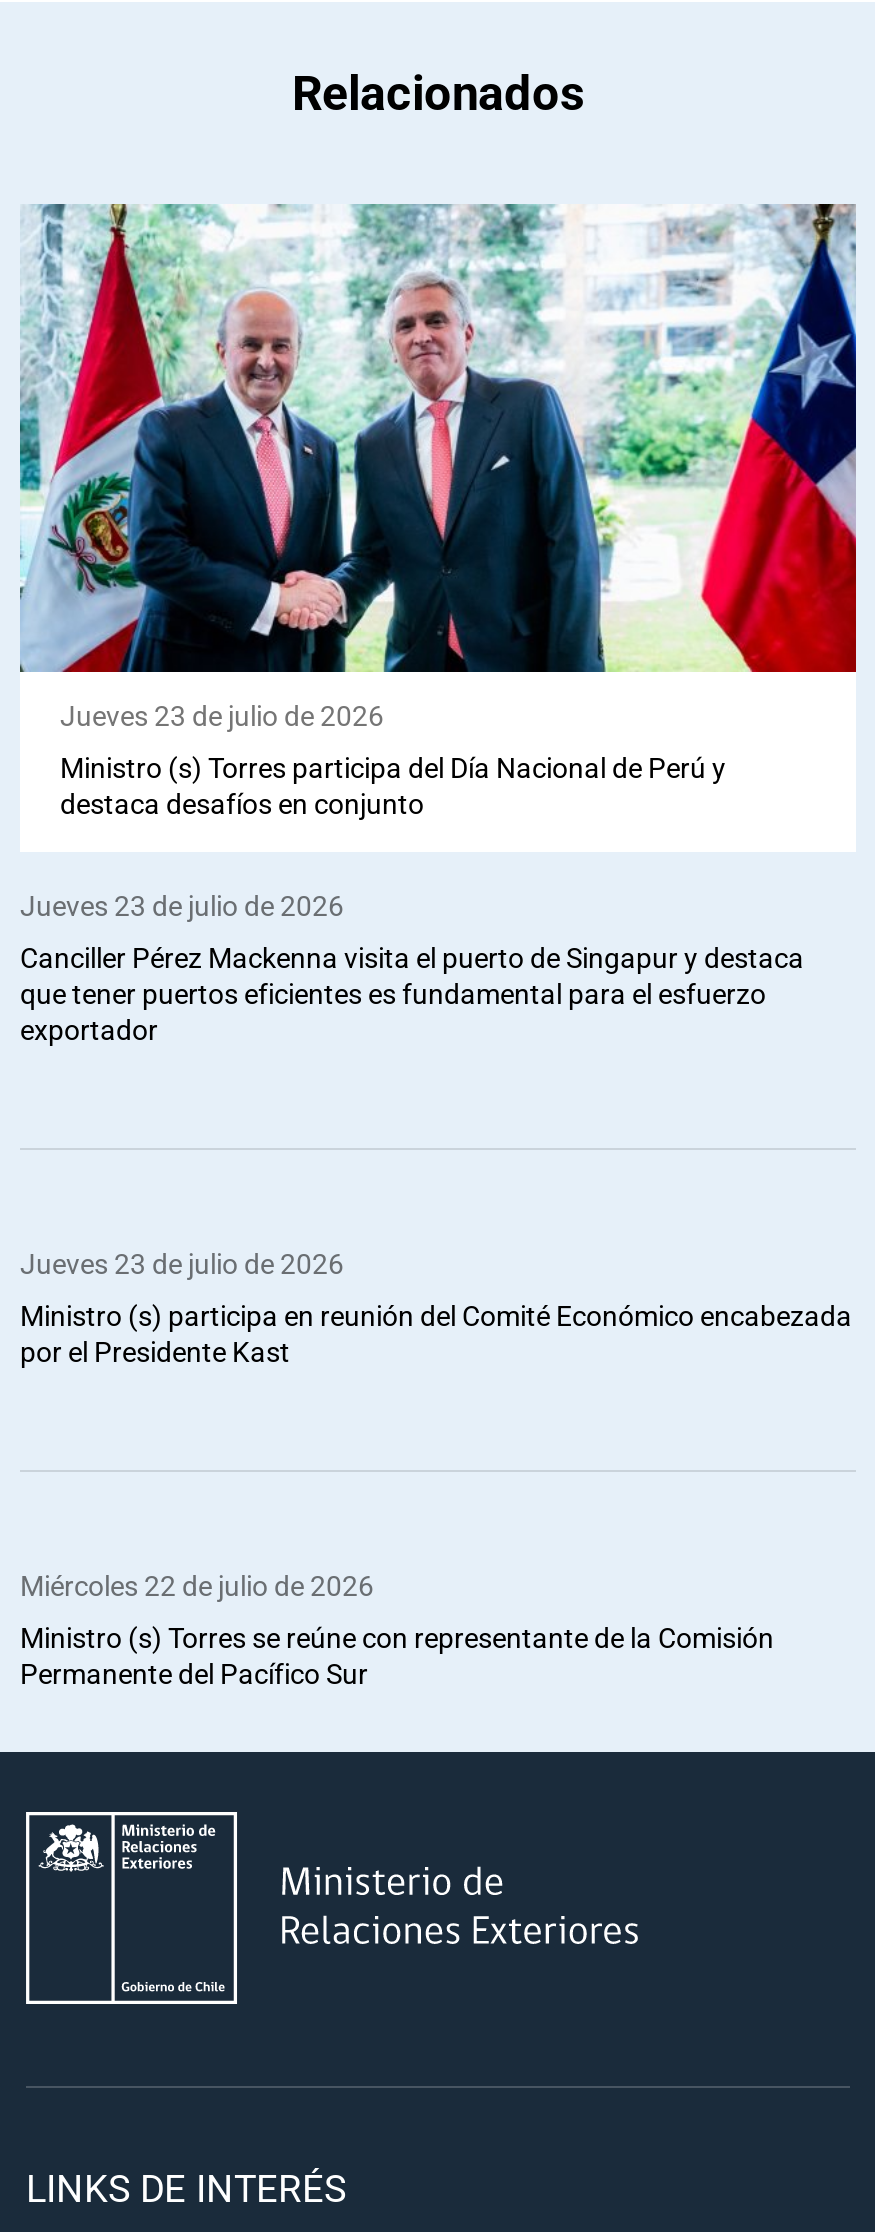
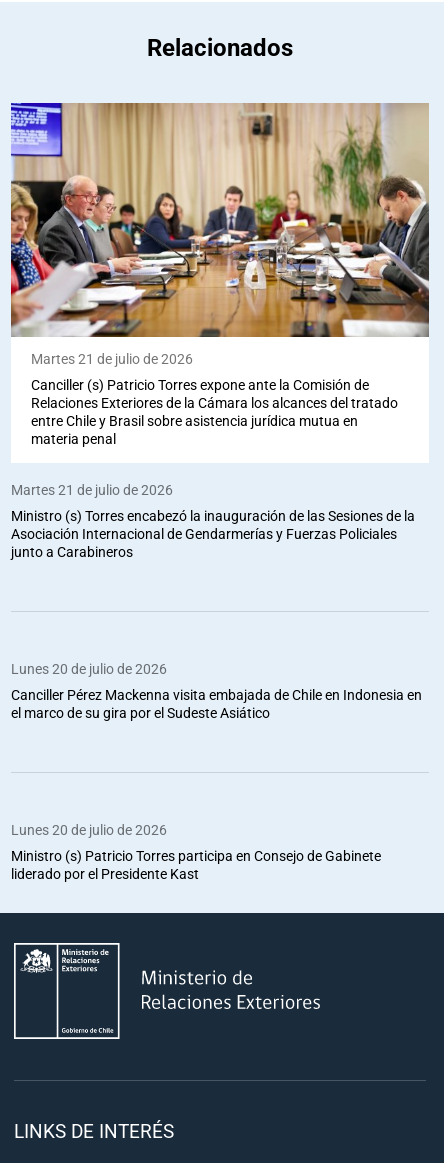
[18,202,858,821] [image] | Jueves 23 de julio de 2026 | Ministro (s) Torres participa del Día Nacional de Perú y | destaca desafíos en conjunto -> [10,102,430,448] [image] | Martes 21 de julio de 2026 | Canciller (s) Patricio Torres expone ante la Comisión de | Relaciones Exteriores de la Cámara los alcances del tratado | entre Chile y Brasil sobre asistencia jurídica mutua en | materia penal
[20,885,804,1047] Jueves 23 de julio de 2026 | Canciller Pérez Mackenna visita el puerto de Singapur y destaca | que tener puertos eficientes es fundamental para el esfuerzo | exportador -> [11,480,415,561] Martes 21 de julio de 2026 | Ministro (s) Torres encabezó la inauguración de las Sesiones de la | Asociación Internacional de Gendarmerías y Fuerzas Policiales | junto a Carabineros
[20,1243,852,1369] Jueves 23 de julio de 2026 | Ministro (s) participa en reunión del Comité Económico encabezada | por el Presidente Kast -> [11,659,422,722] Lunes 20 de julio de 2026 | Canciller Pérez Mackenna visita embajada de Chile en Indonesia en | el marco de su gira por el Sudeste Asiático
[20,1565,774,1691] Miércoles 22 de julio de 2026 | Ministro (s) Torres se reúne con representante de la Comisión | Permanente del Pacífico Sur -> [11,820,381,883] Lunes 20 de julio de 2026 | Ministro (s) Patricio Torres participa en Consejo de Gabinete | liderado por el Presidente Kast

